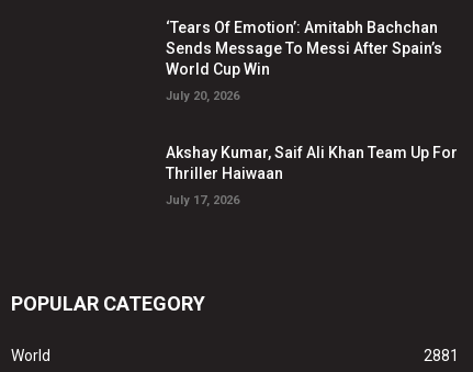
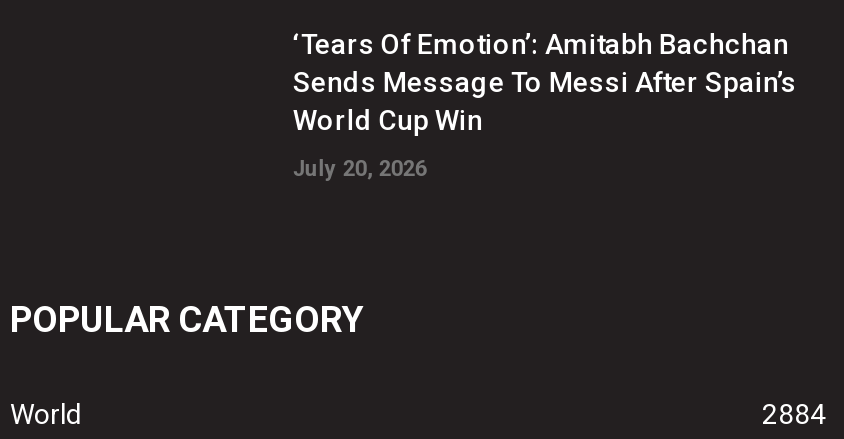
[166,144,458,208] Akshay Kumar, Saif Ali Khan Team Up For | Thriller Haiwaan | July 17, 2026 -> none
[424,347,459,364] 2881 -> [762,398,826,430] 2884

